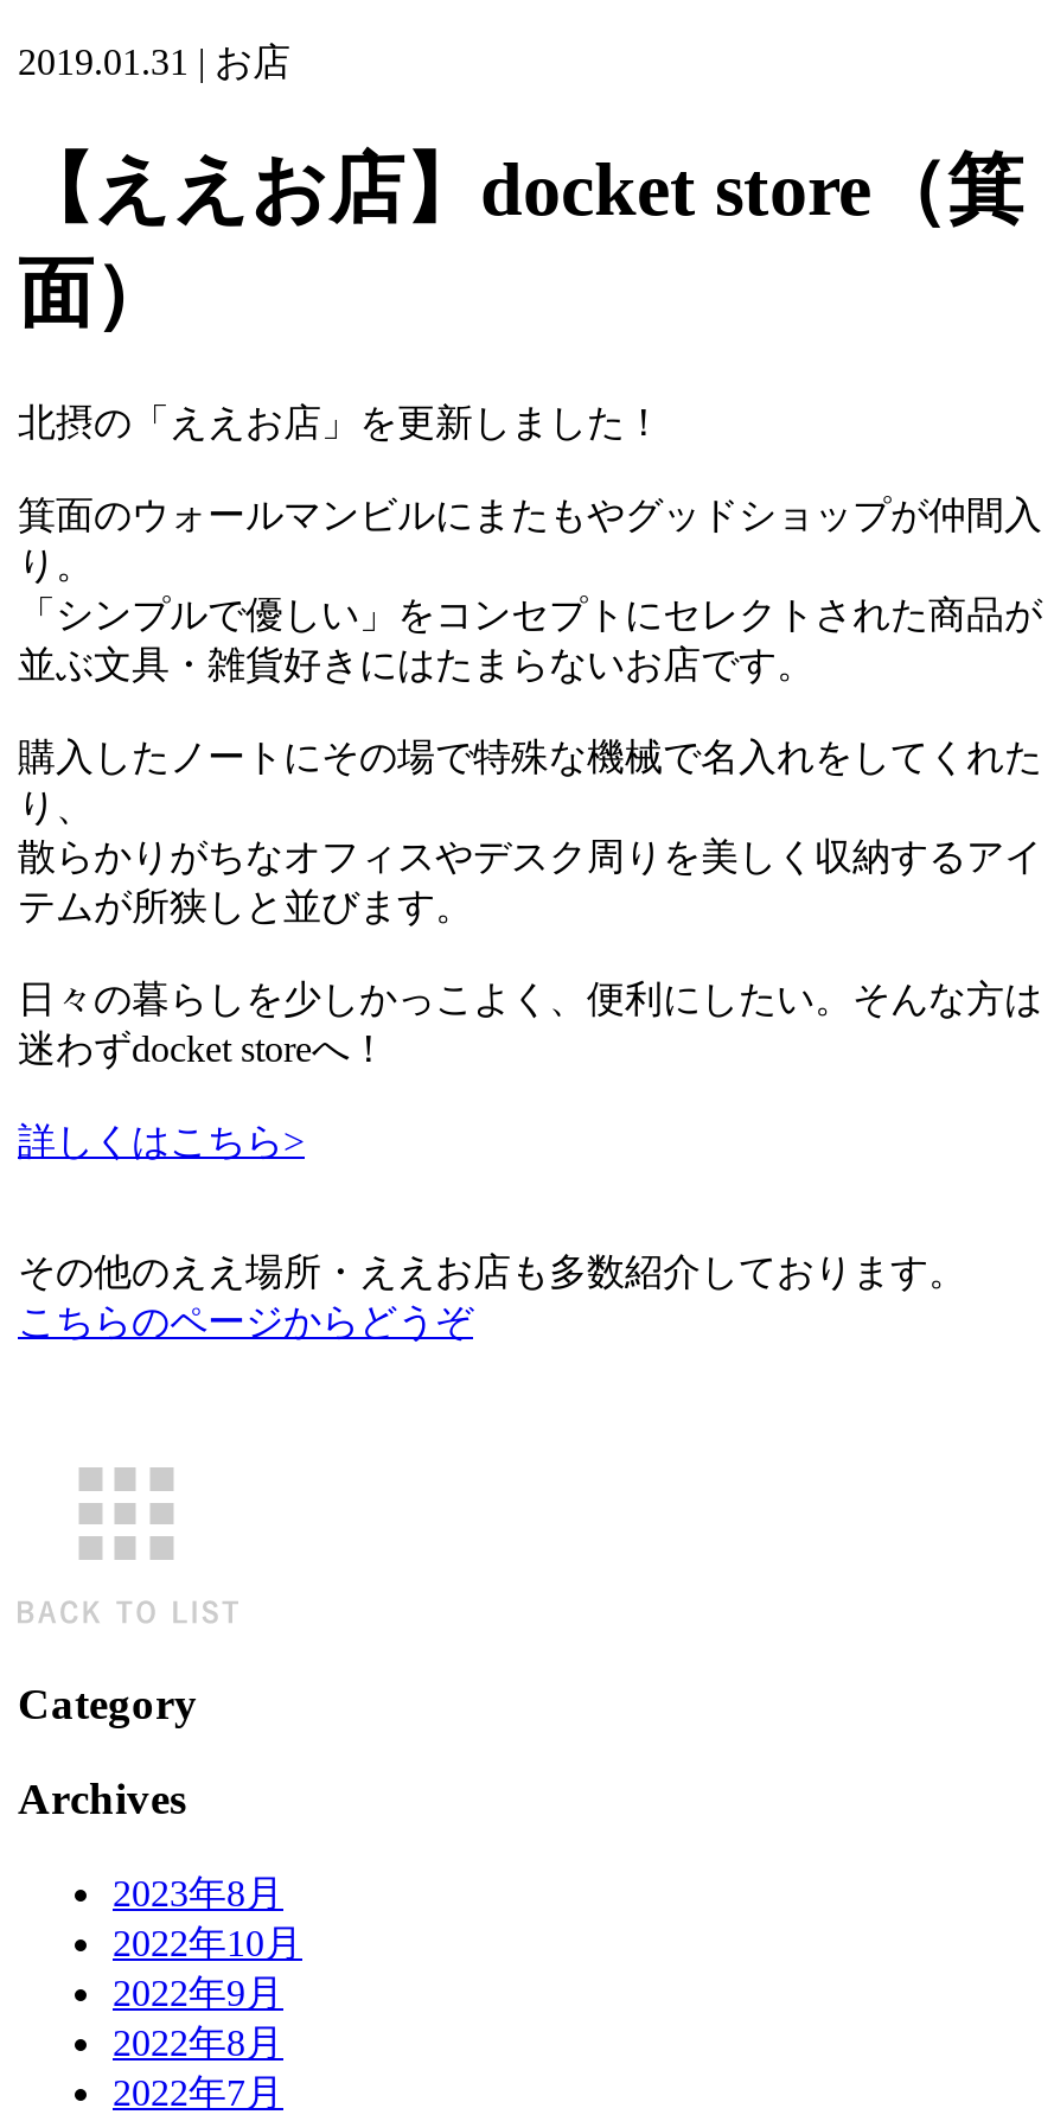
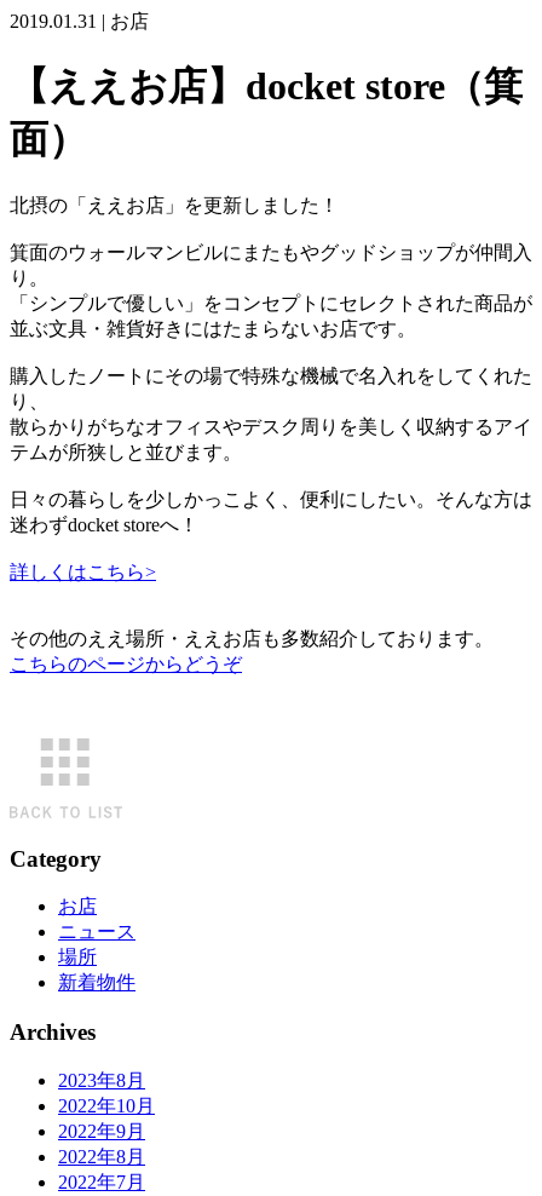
none -> [58,896,135,993] お店 | ニュース | 場所 | 新着物件

